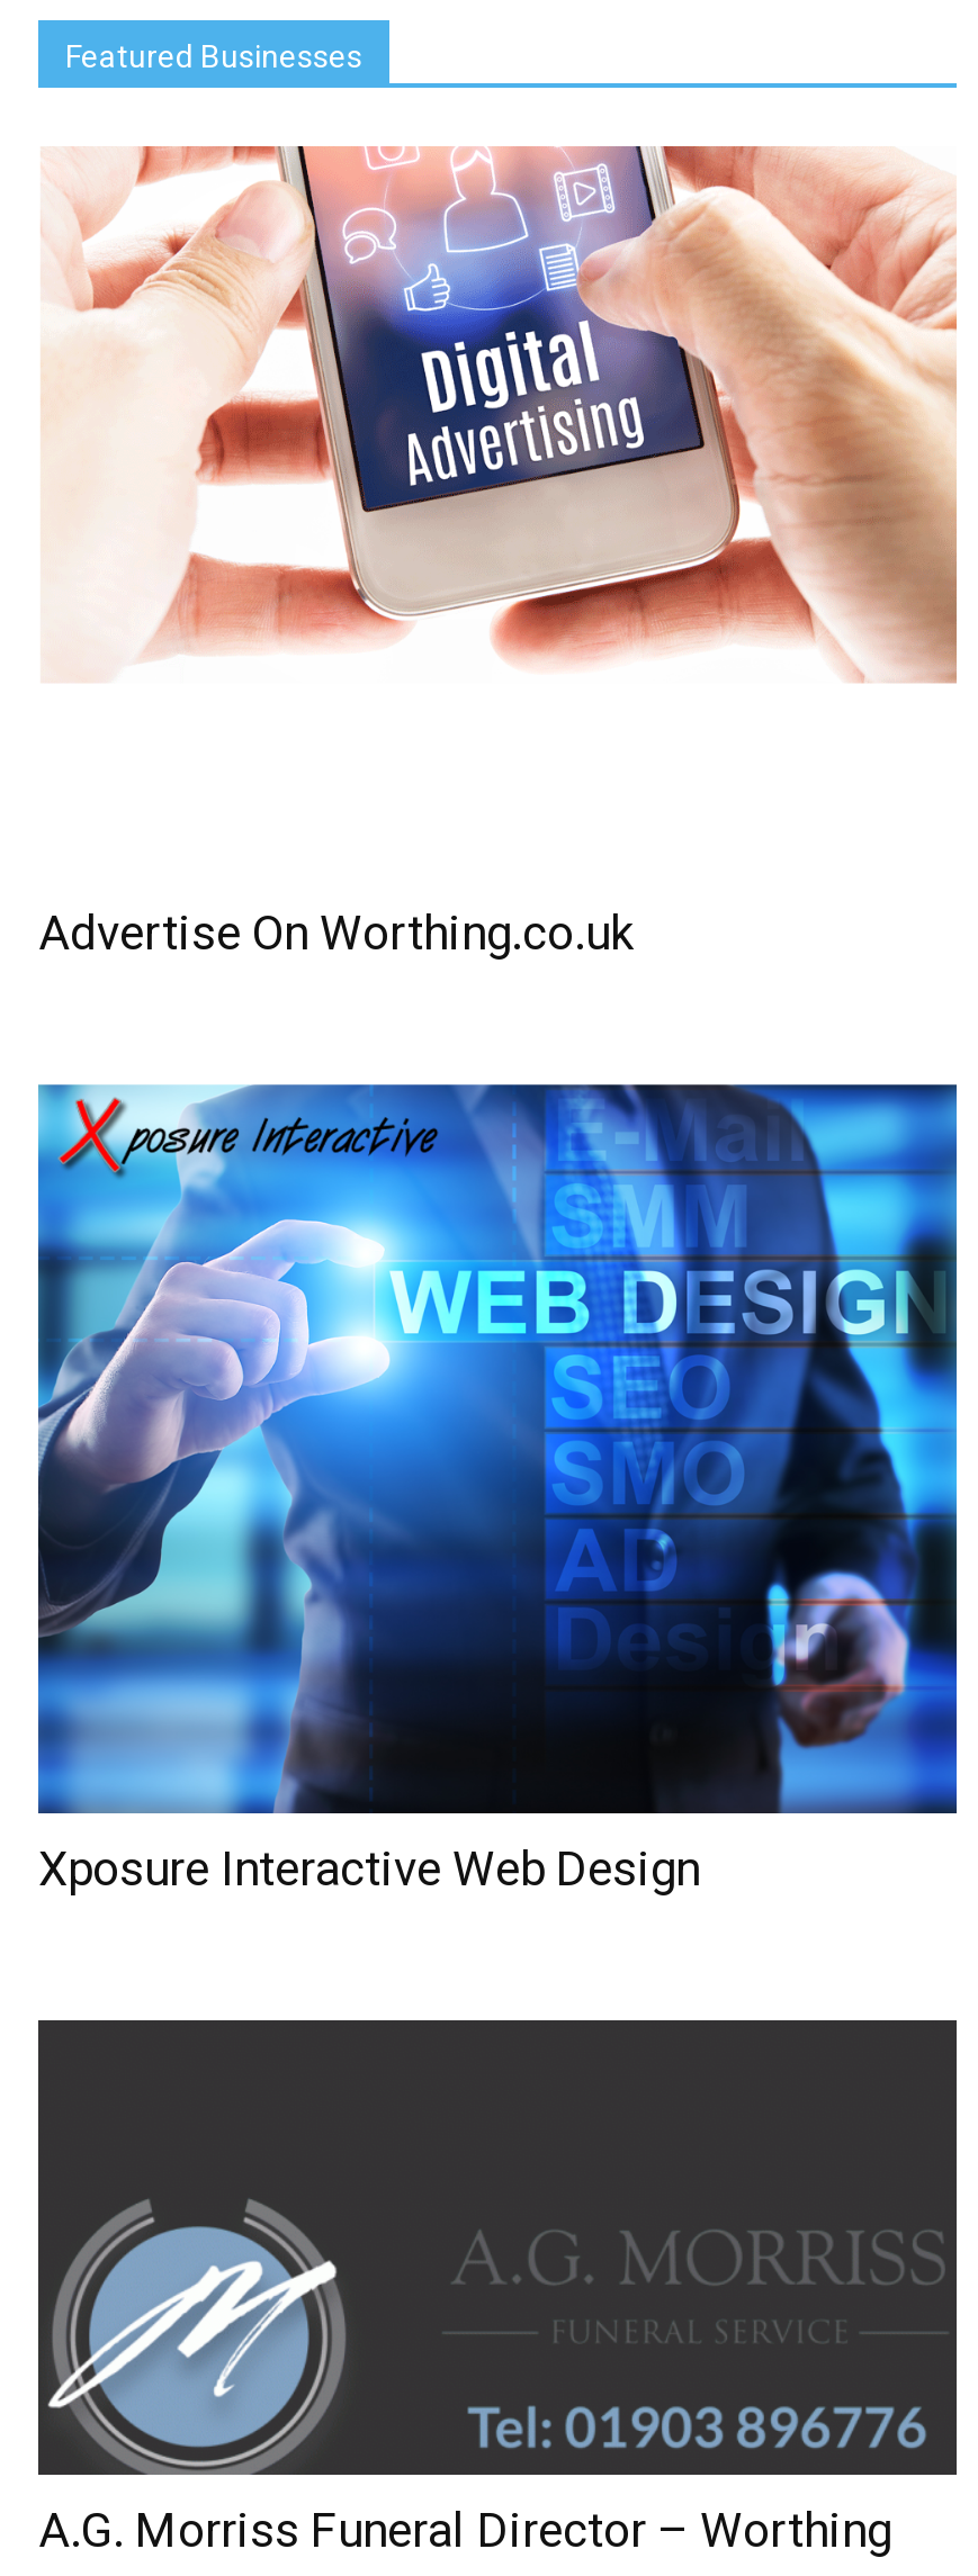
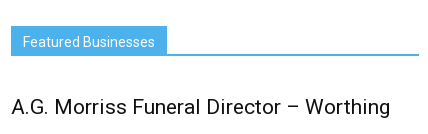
[41,144,959,684] [image] -> none
[38,906,632,960] Advertise On Worthing.co.uk -> none
[36,1082,959,1898] [image] | Xposure Interactive Web Design -> none
[36,2018,959,2477] [image] -> none

